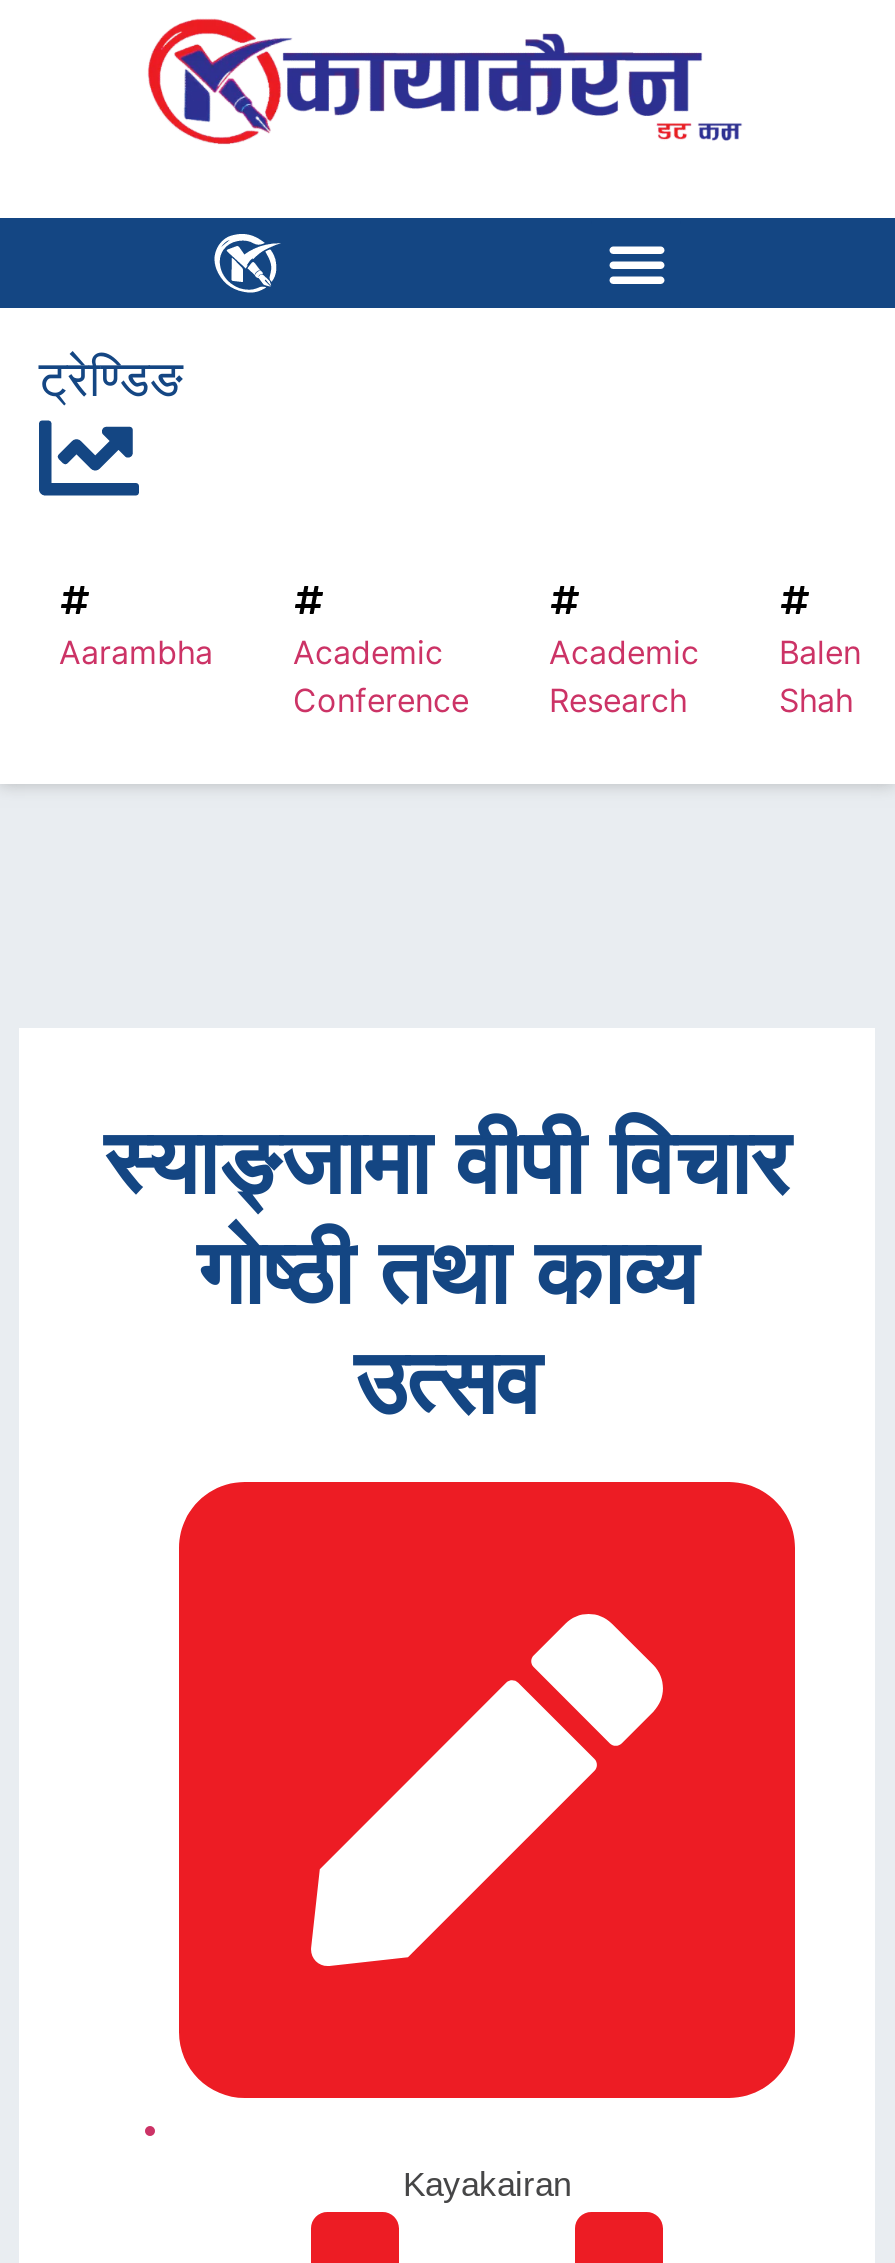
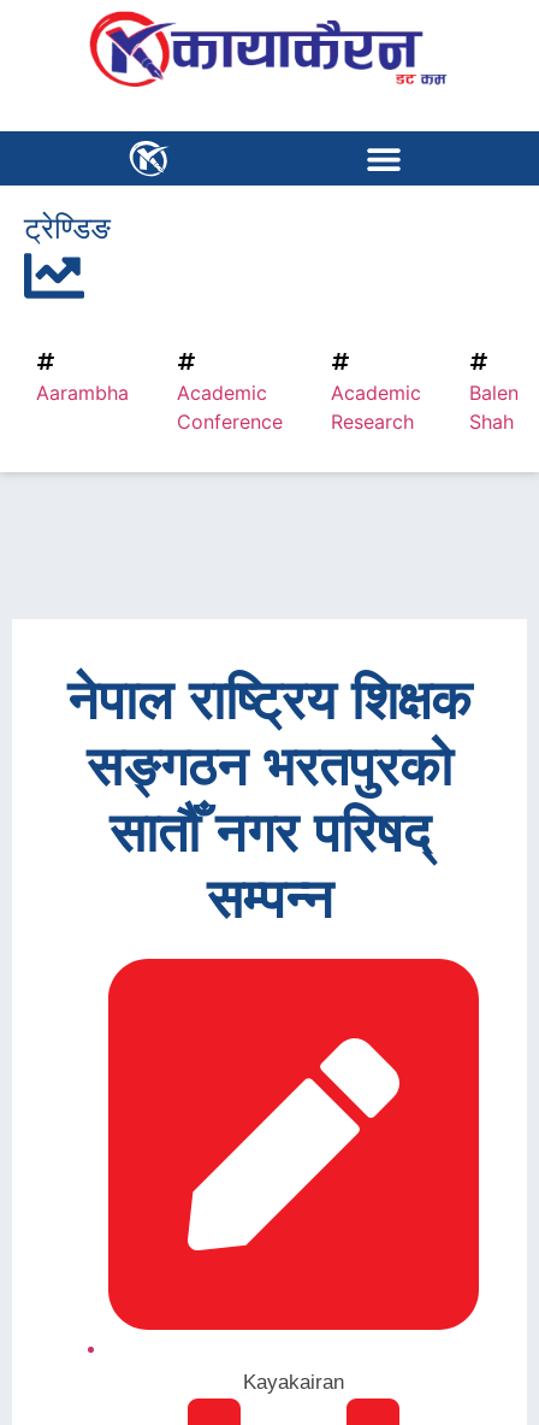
[104,1112,790,1434] स्याङ्जामा वीपी विचार | गोष्ठी तथा काव्य | उत्सव -> [67,670,472,930] नेपाल राष्ट्रिय शिक्षक | सङ्गठन भरतपुरको | सातौँ नगर परिषद् | सम्पन्न

